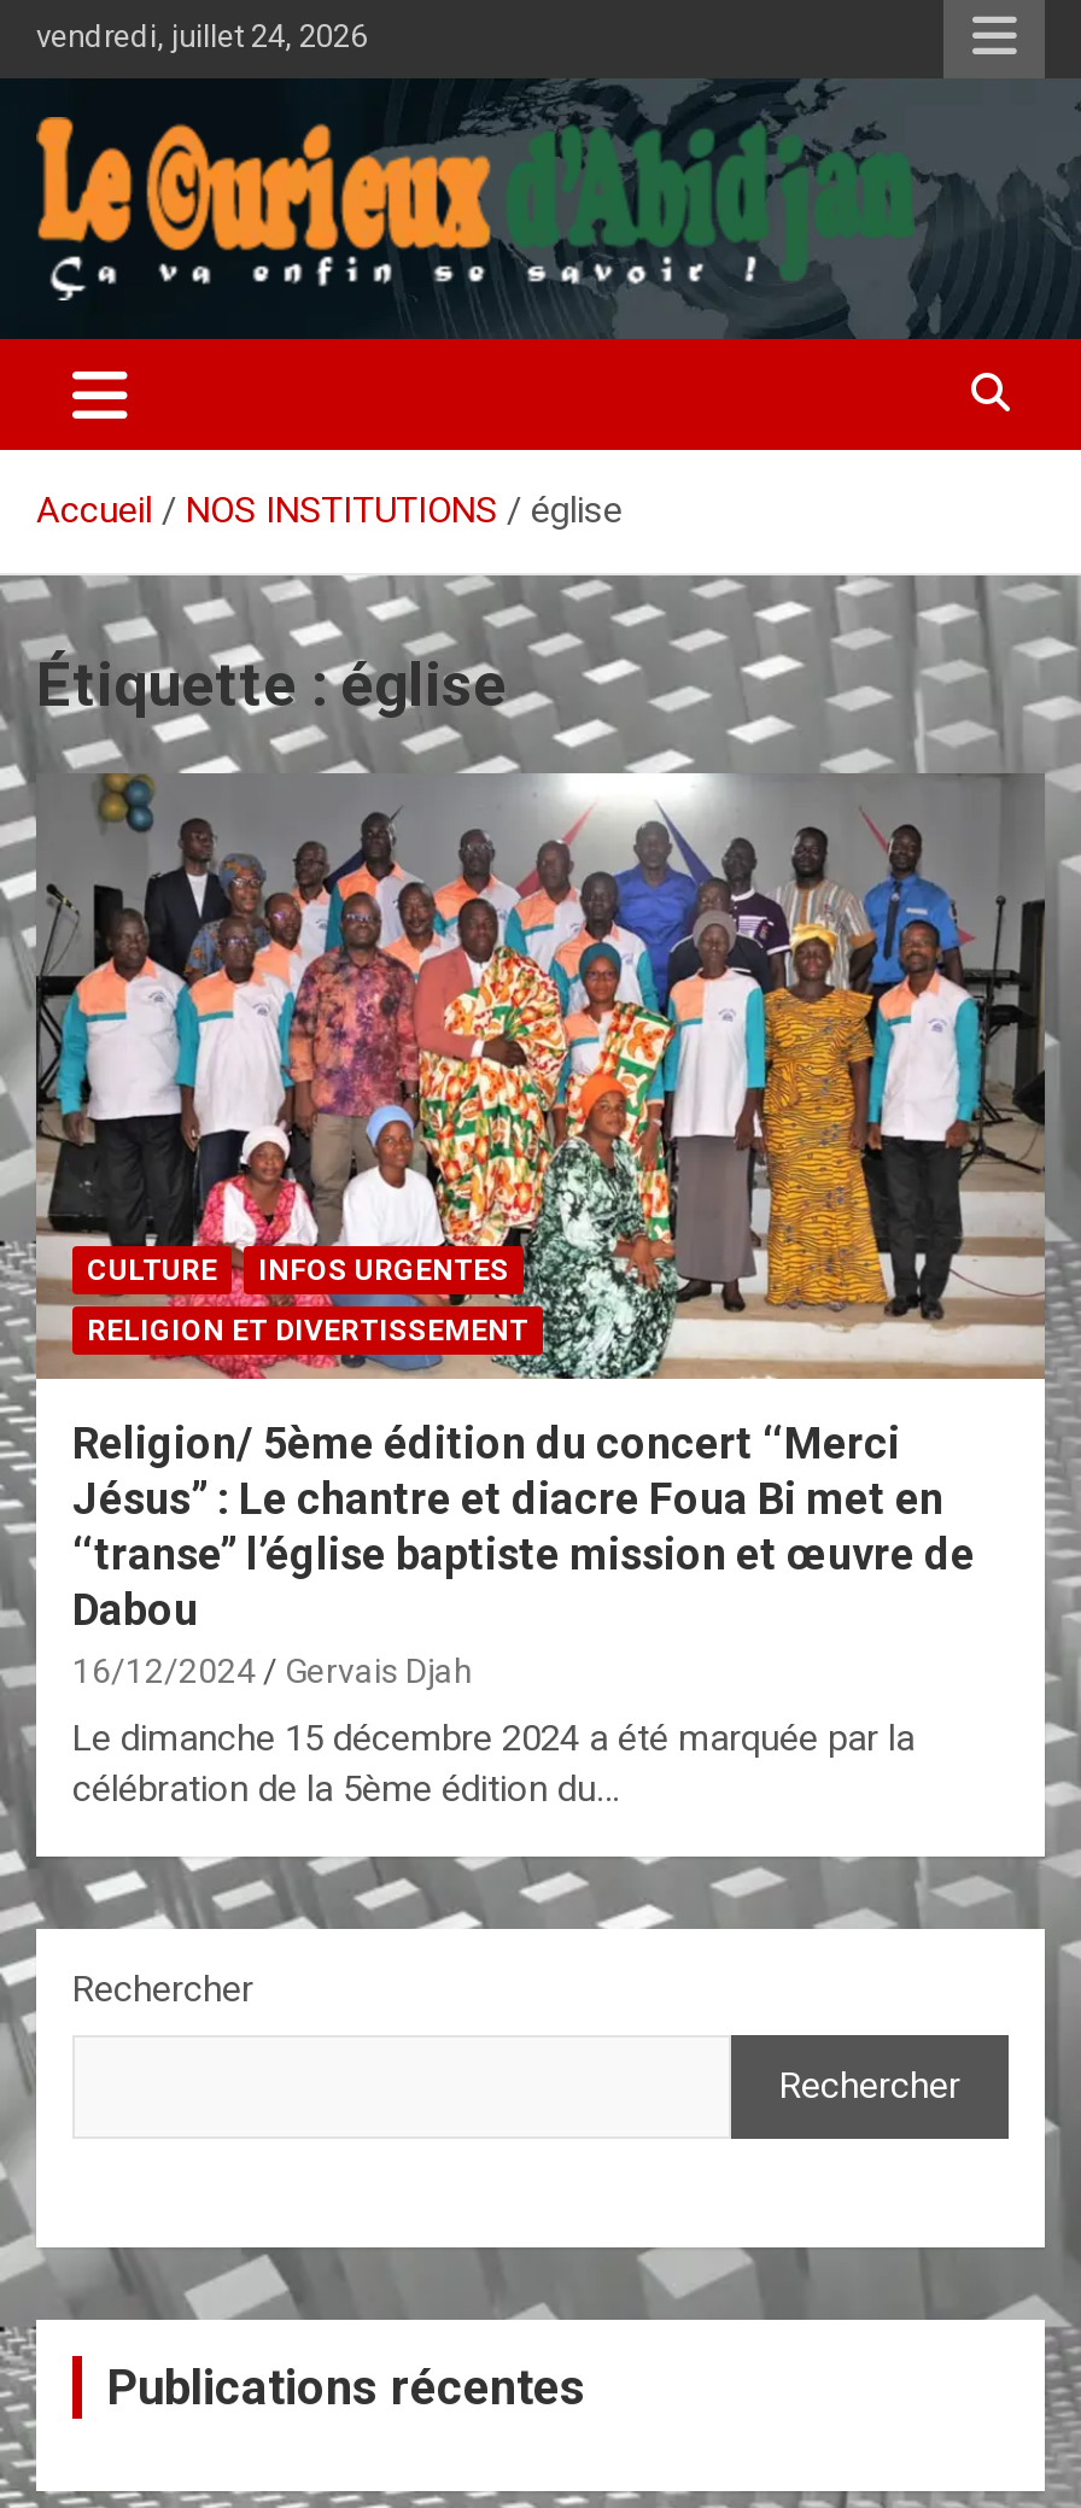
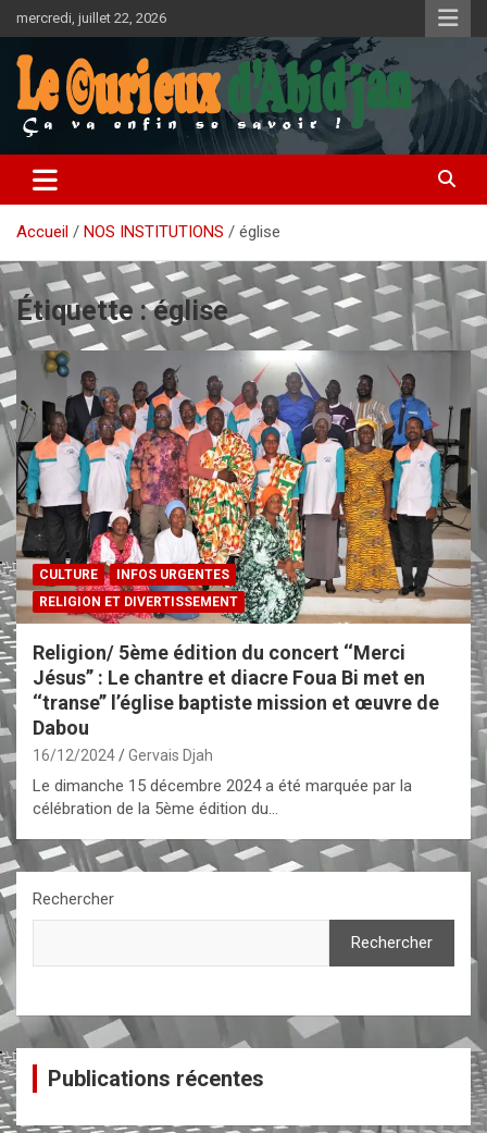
[36,18,367,54] vendredi, juillet 24, 2026 -> [16,10,166,26] mercredi, juillet 22, 2026

